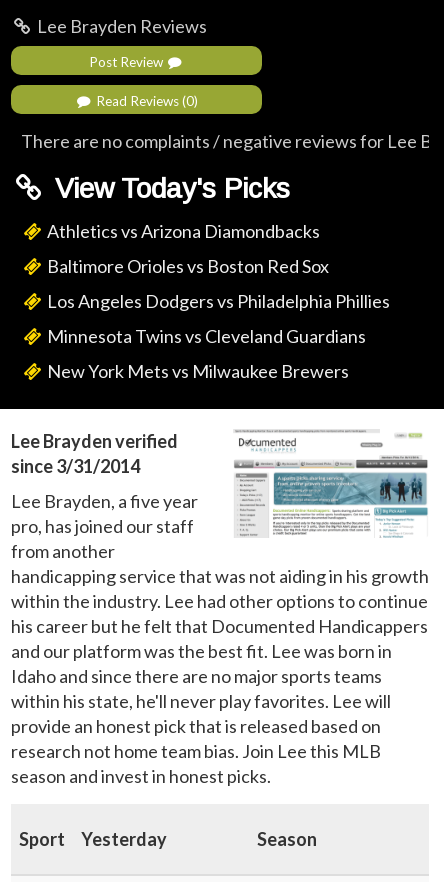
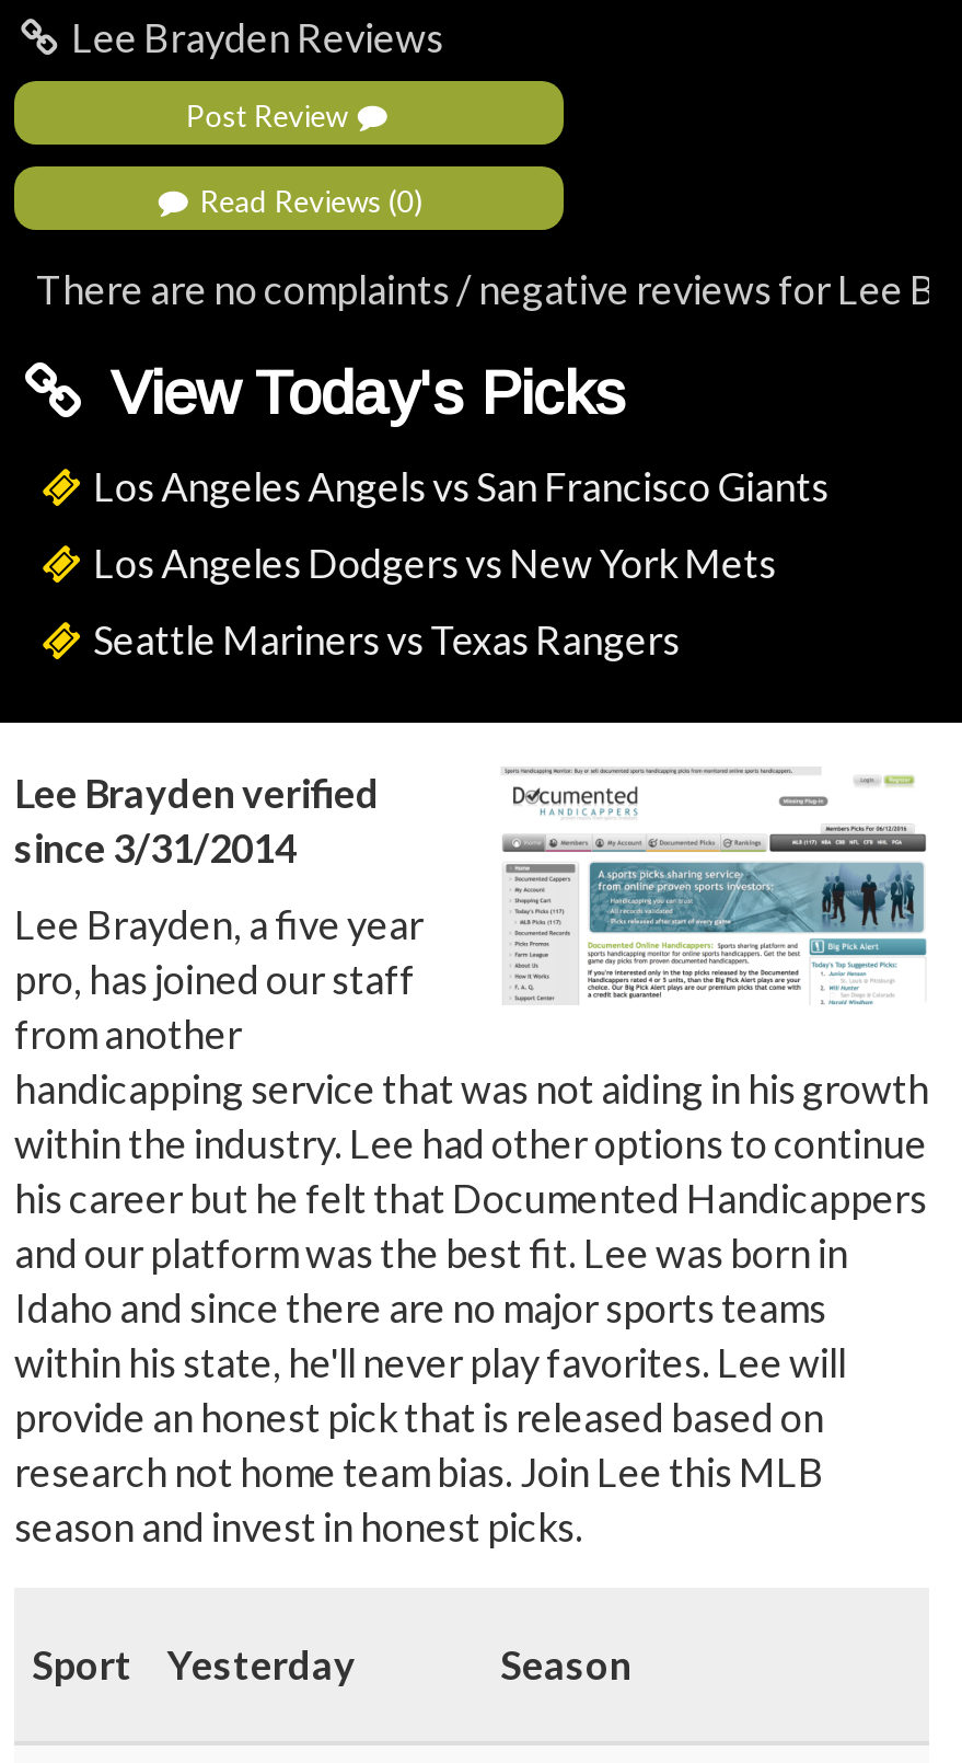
[44,220,390,382] Athletics vs Arizona Diamondbacks | Baltimore Orioles vs Boston Red Sox | Los Angeles Dodgers vs Philadelphia Phillies | Minnesota Twins vs Cleveland Guardians | New York Mets vs Milwaukee Brewers -> [87,463,829,664] Los Angeles Angels vs San Francisco Giants | Los Angeles Dodgers vs New York Mets | Seattle Mariners vs Texas Rangers

